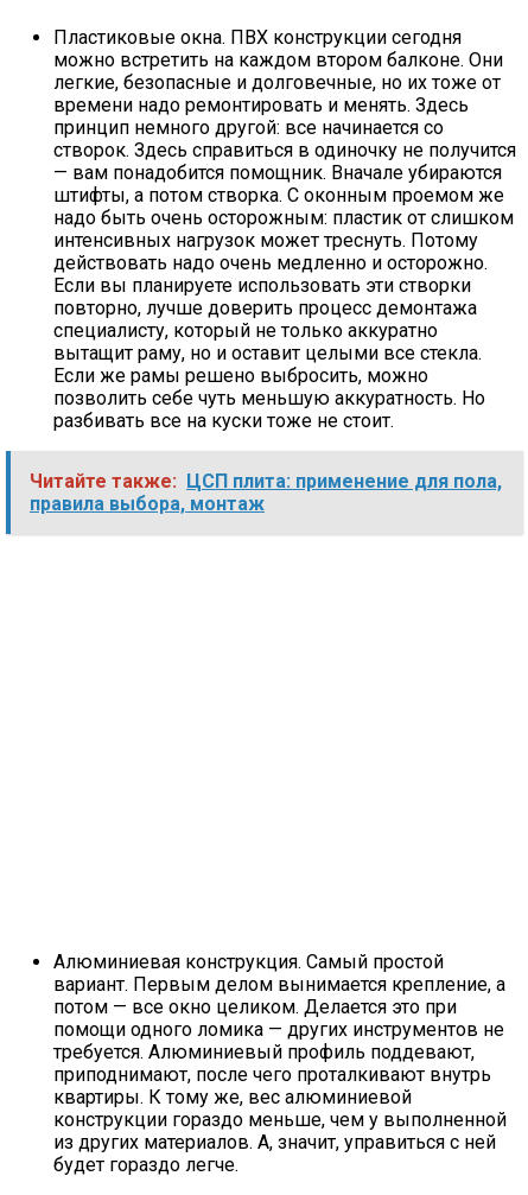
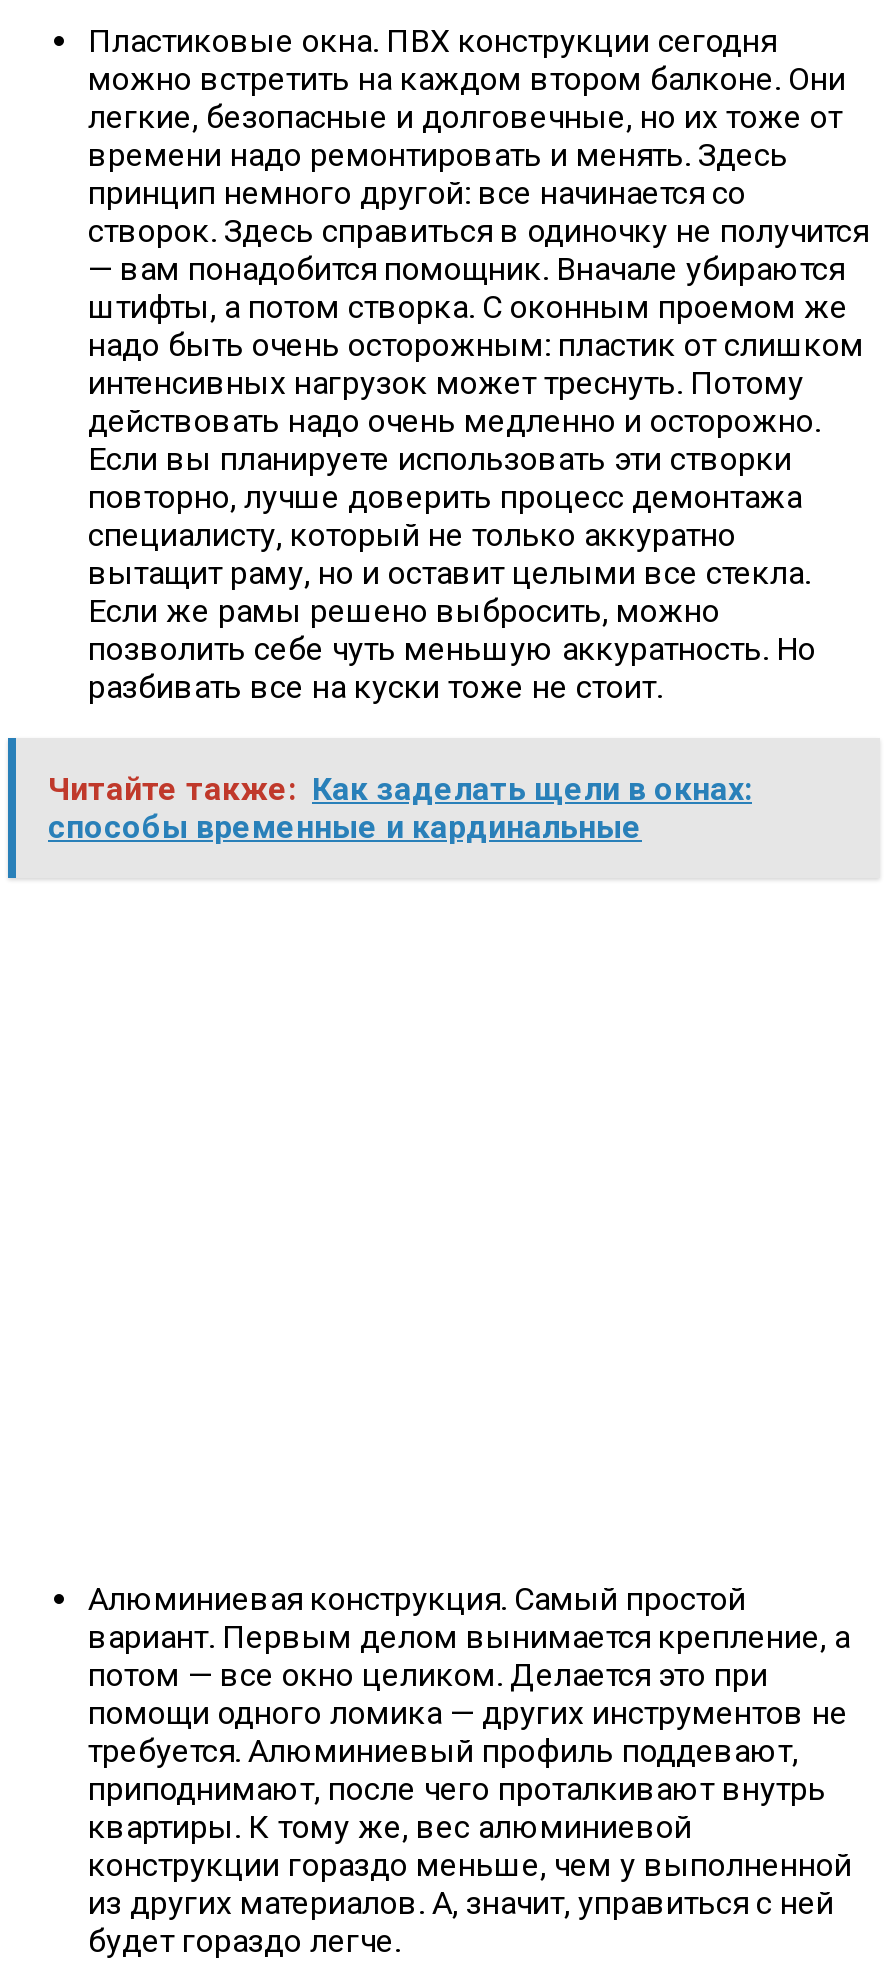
[30,469,502,514] Читайте также: ЦСП плита: применение для пола, | правила выбора, монтаж -> [48,769,752,845] Читайте также: Как заделать щели в окнах: | способы временные и кардинальные

